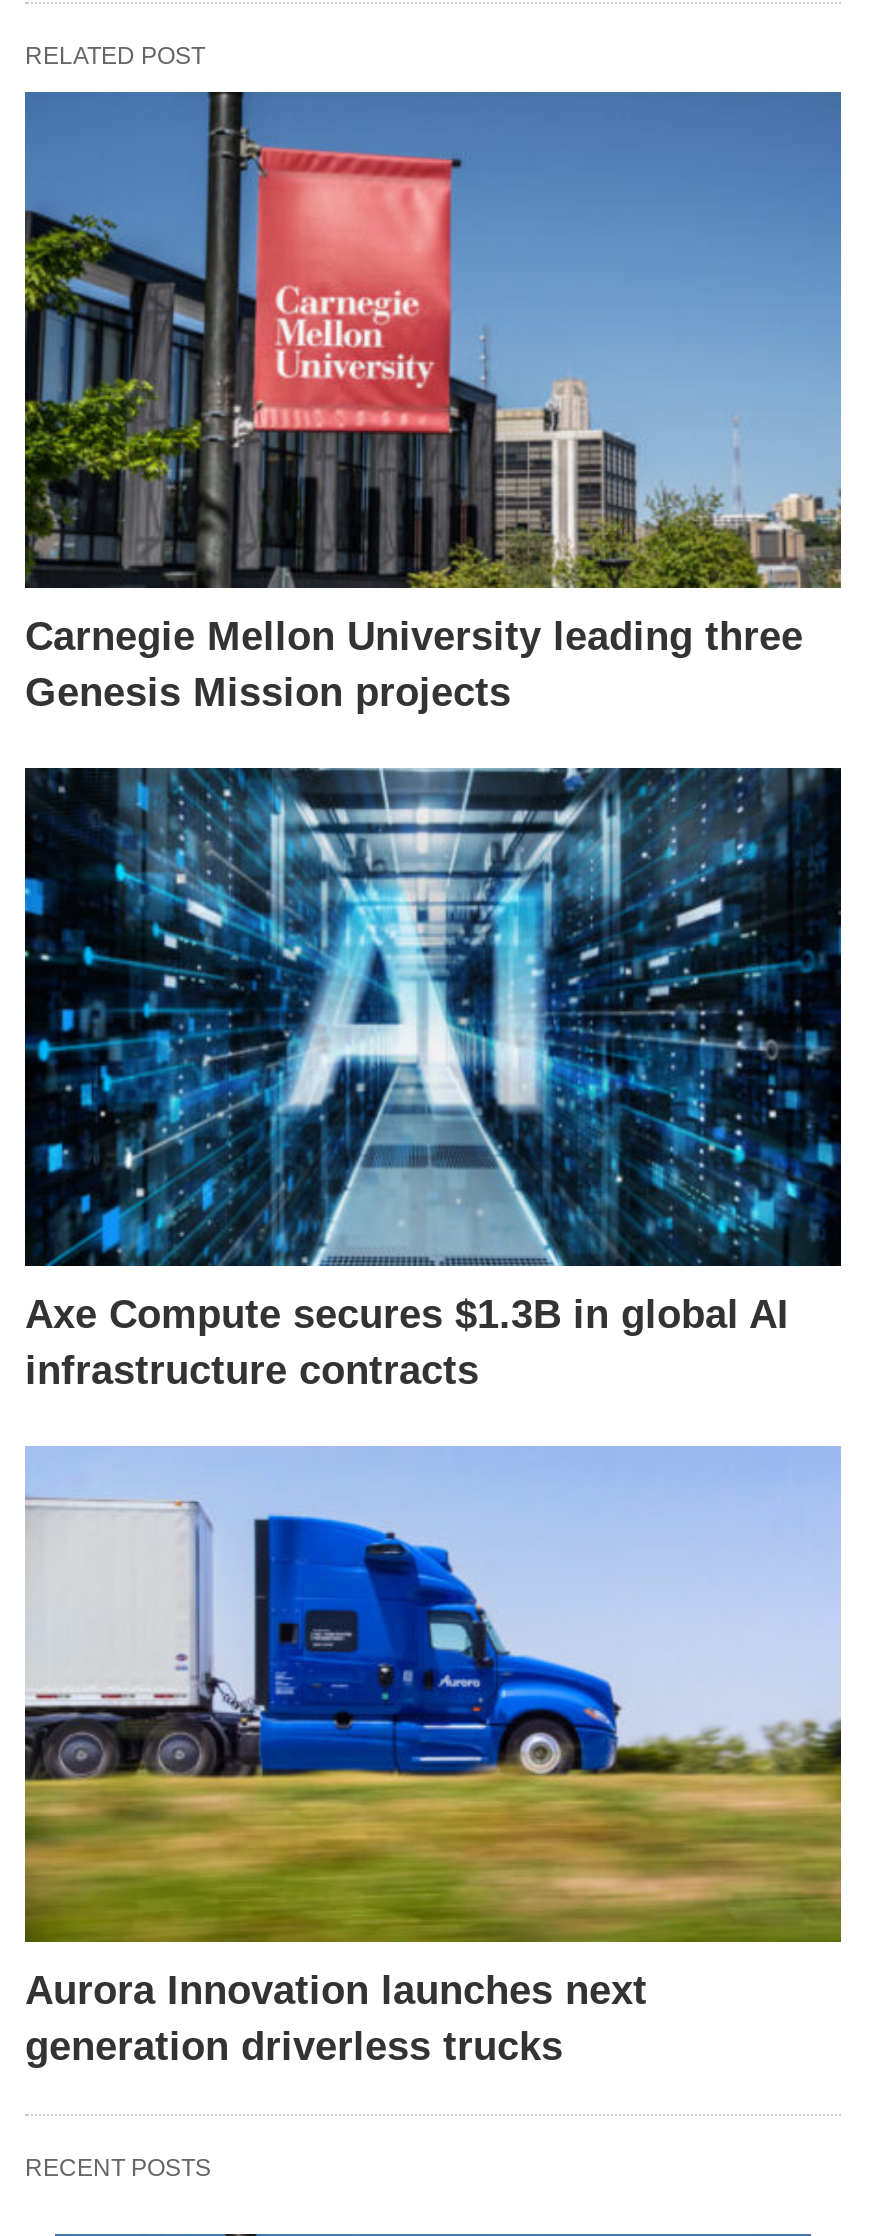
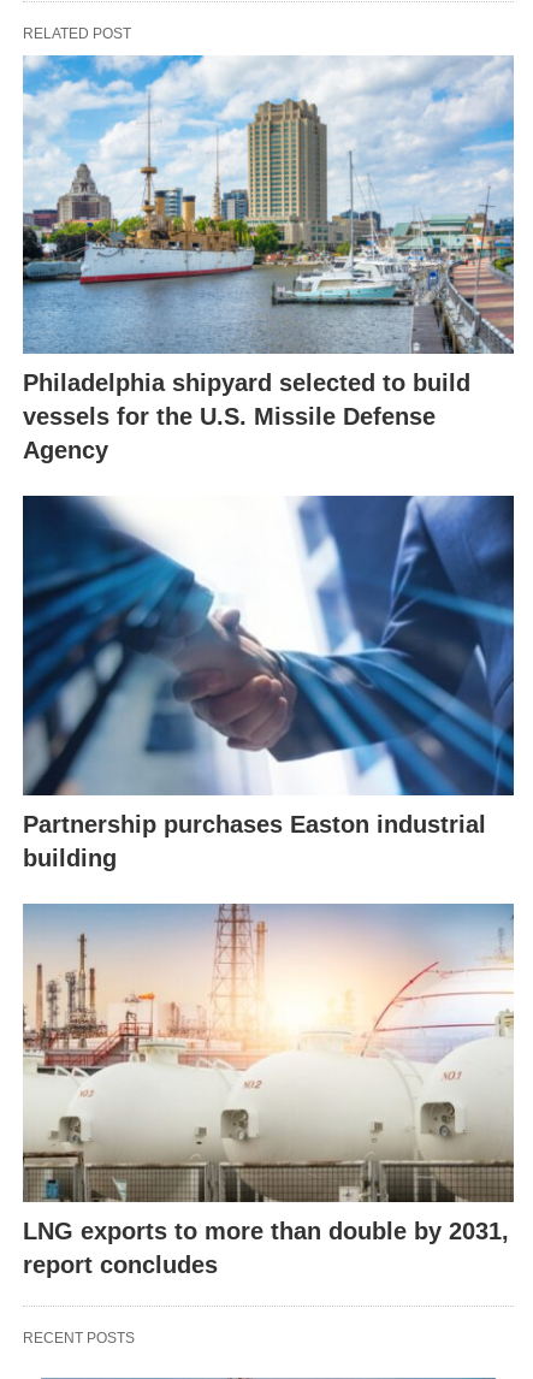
[23,90,841,714] [image] | Carnegie Mellon University leading three | Genesis Mission projects -> [22,55,515,464] [image] | Philadelphia shipyard selected to build | vessels for the U.S. Missile Defense | Agency
[23,766,843,1391] [image] | Axe Compute secures $1.3B in global AI | infrastructure contracts -> [22,495,515,871] [image] | Partnership purchases Easton industrial | building
[23,1446,843,2068] [image] | Aurora Innovation launches next | generation driverless trucks -> [23,902,515,1278] [image] | LNG exports to more than double by 2031, | report concludes

